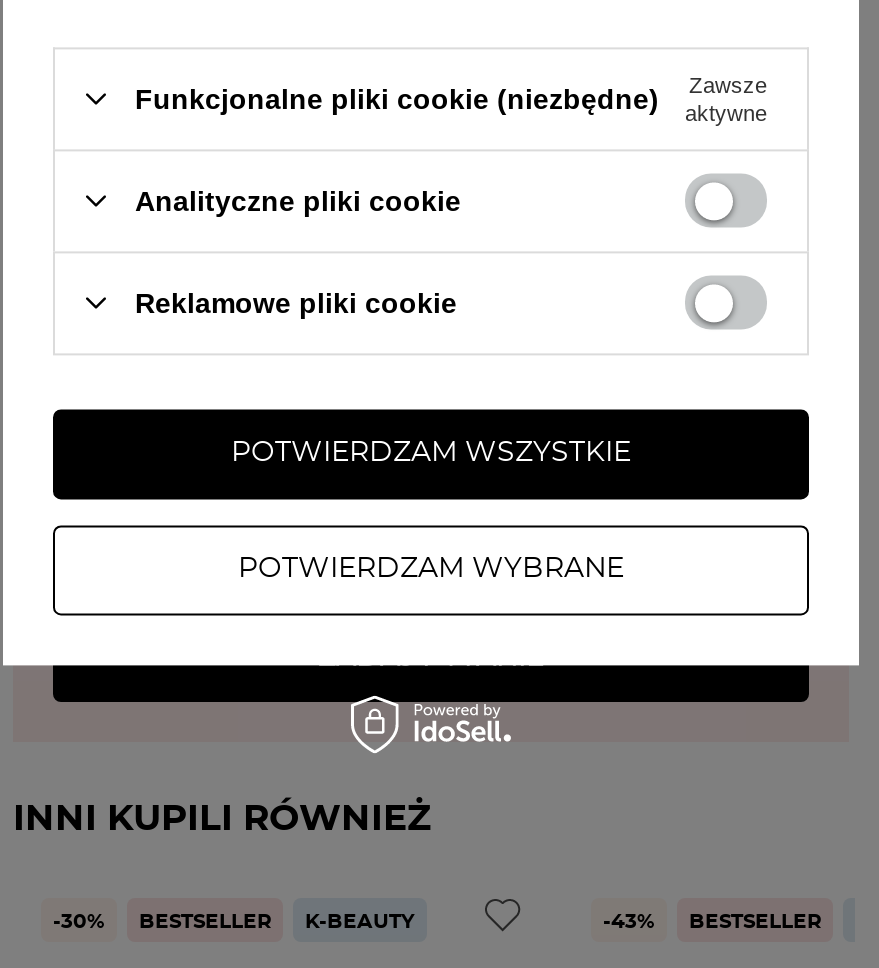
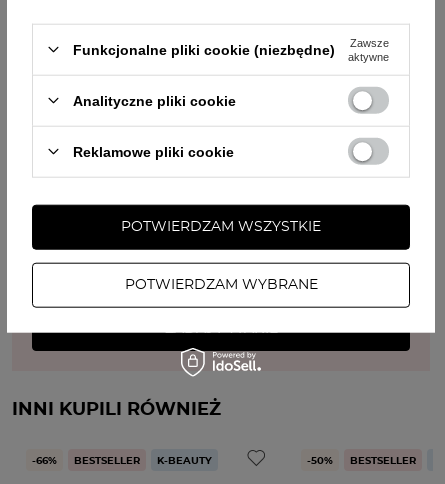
[53,912,415,932] -30% BESTSELLER K-BEAUTY -> [32,456,212,466] -66% BESTSELLER K-BEAUTY
[603,912,655,932] -43% -> [307,456,333,466] -50%

